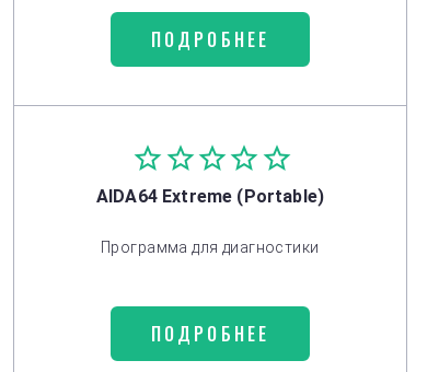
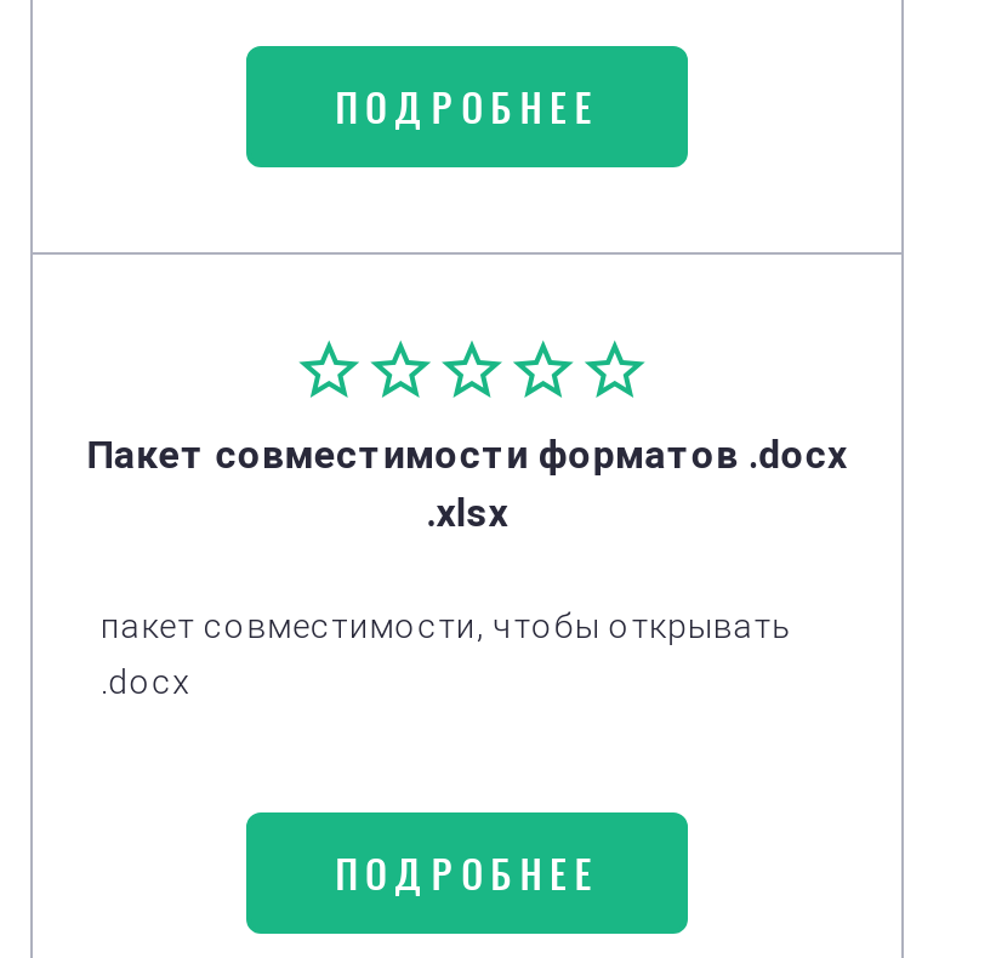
[96,186,324,207] AIDA64 Extreme (Portable) -> [87,431,847,536] Пакет совместимости форматов .docx | .xlsx
[101,238,319,256] Программа для диагностики -> [101,606,792,700] пакет совместимости, чтобы открывать | .docx

